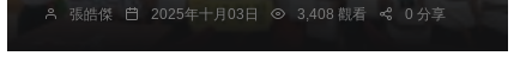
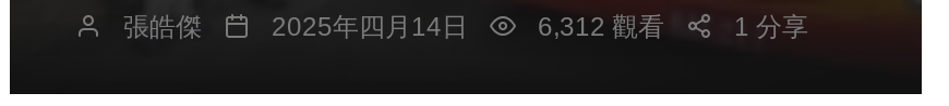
[151,6,446,23] 2025年十月03日 | 3,408 觀看 | 0 分享 -> [272,11,808,42] 2025年四月14日 | 6,312 觀看 | 1 分享

